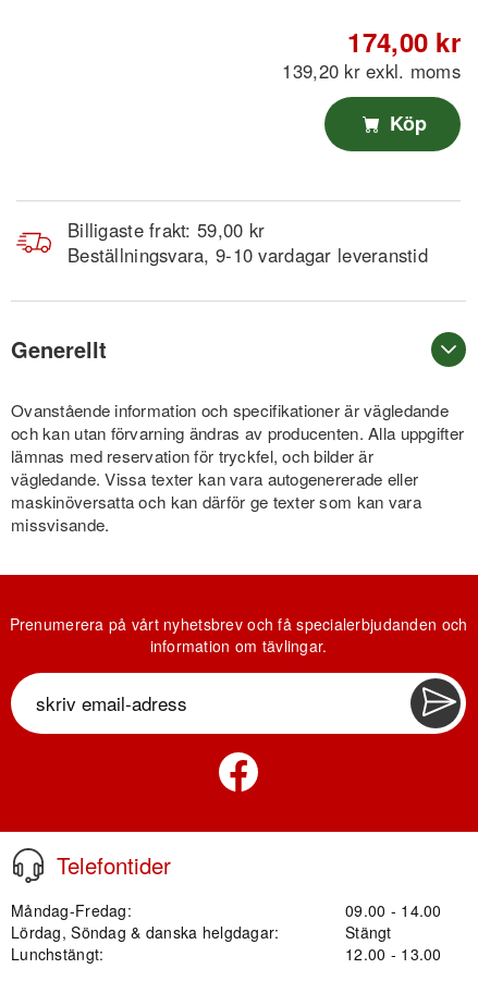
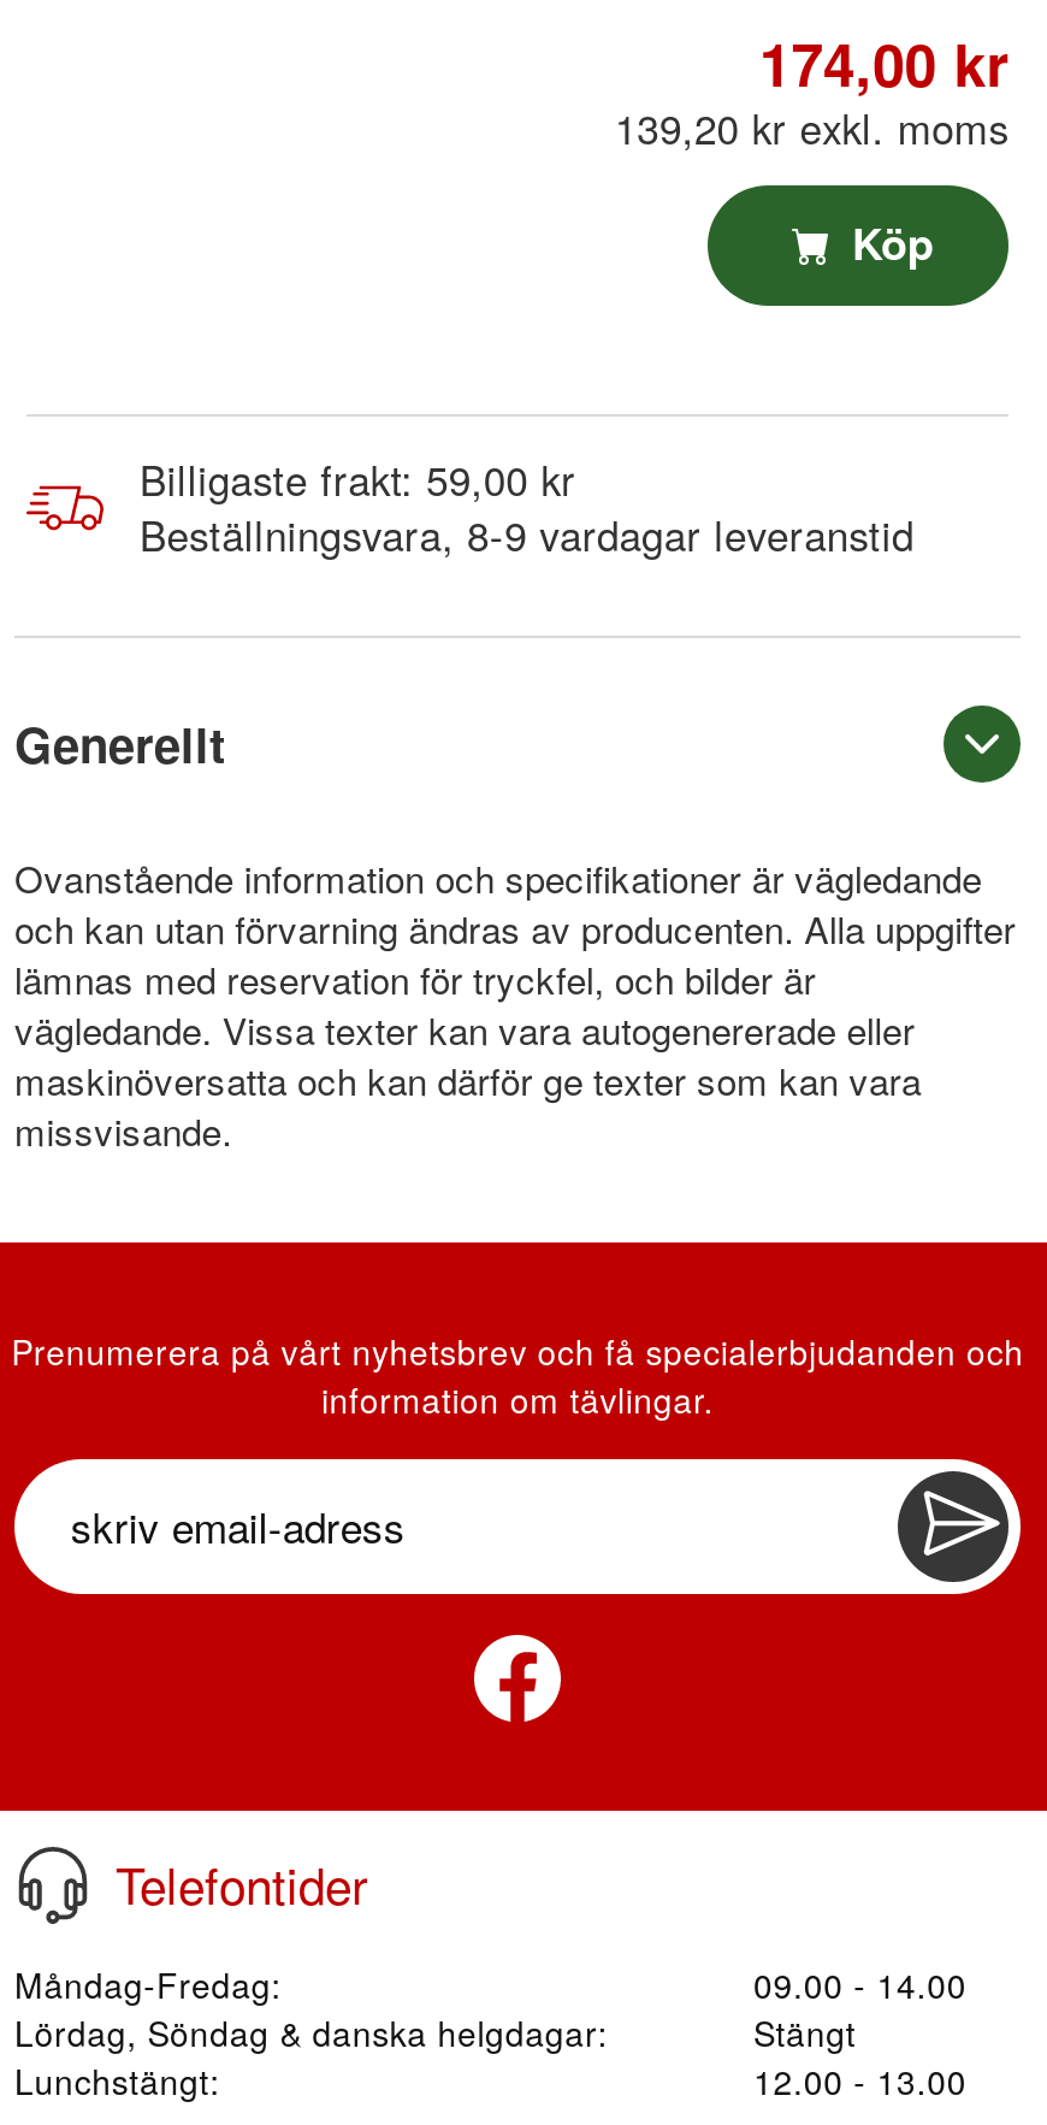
[68,241,428,268] Beställningsvara, 9-10 vardagar leveranstid -> [140,505,914,563] Beställningsvara, 8-9 vardagar leveranstid

